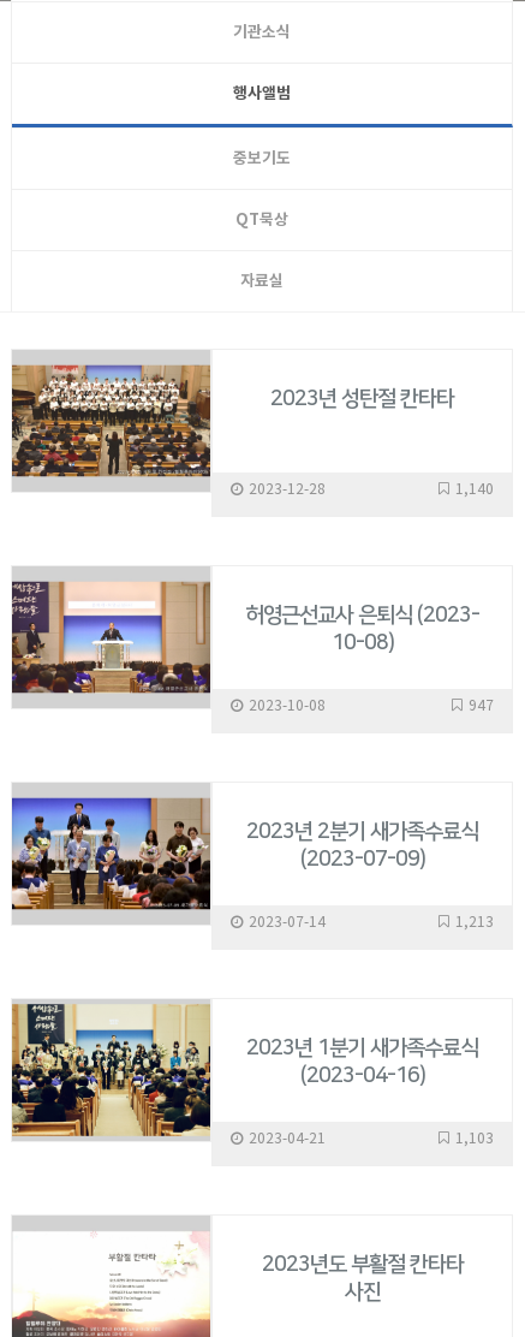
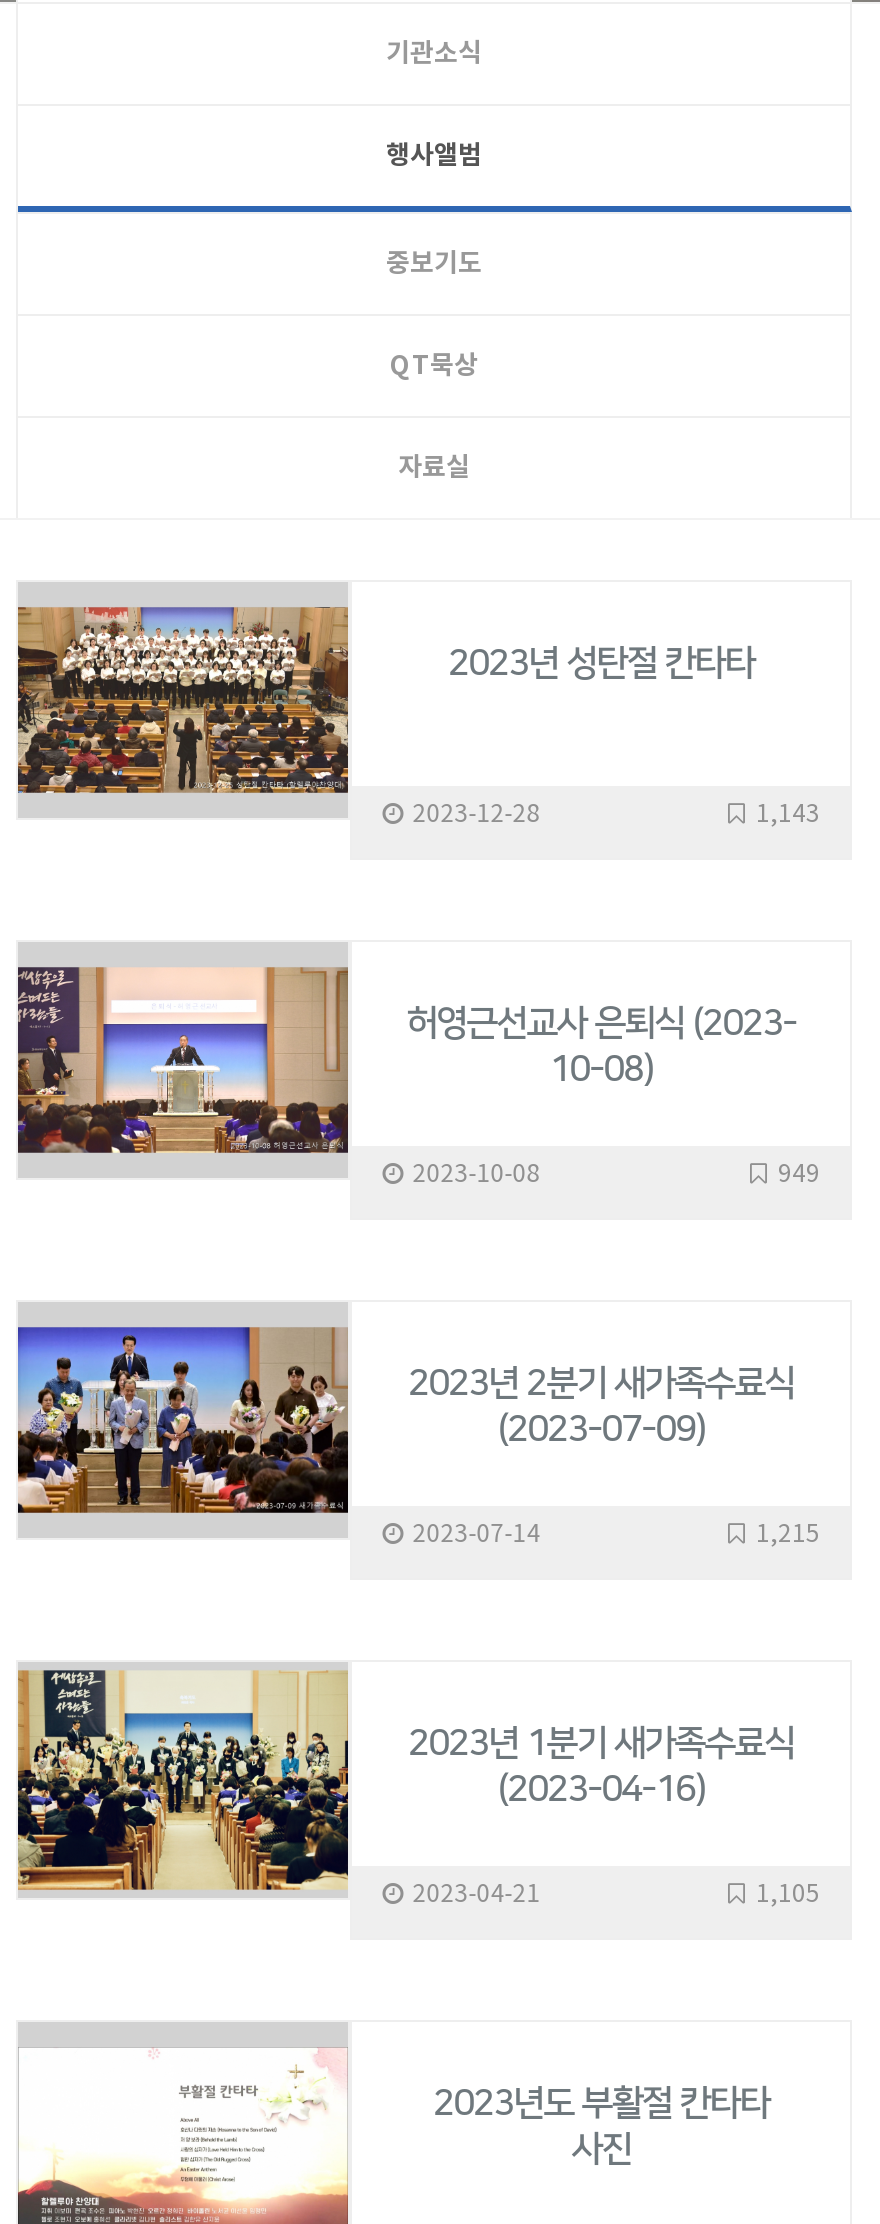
[455,482,494,498] 1,140 -> [756,802,820,828] 1,143
[469,699,494,714] 947 -> [778,1162,820,1188] 949
[455,915,494,931] 1,213 -> [756,1522,820,1548] 1,215
[455,1131,494,1147] 1,103 -> [756,1882,820,1908] 1,105

